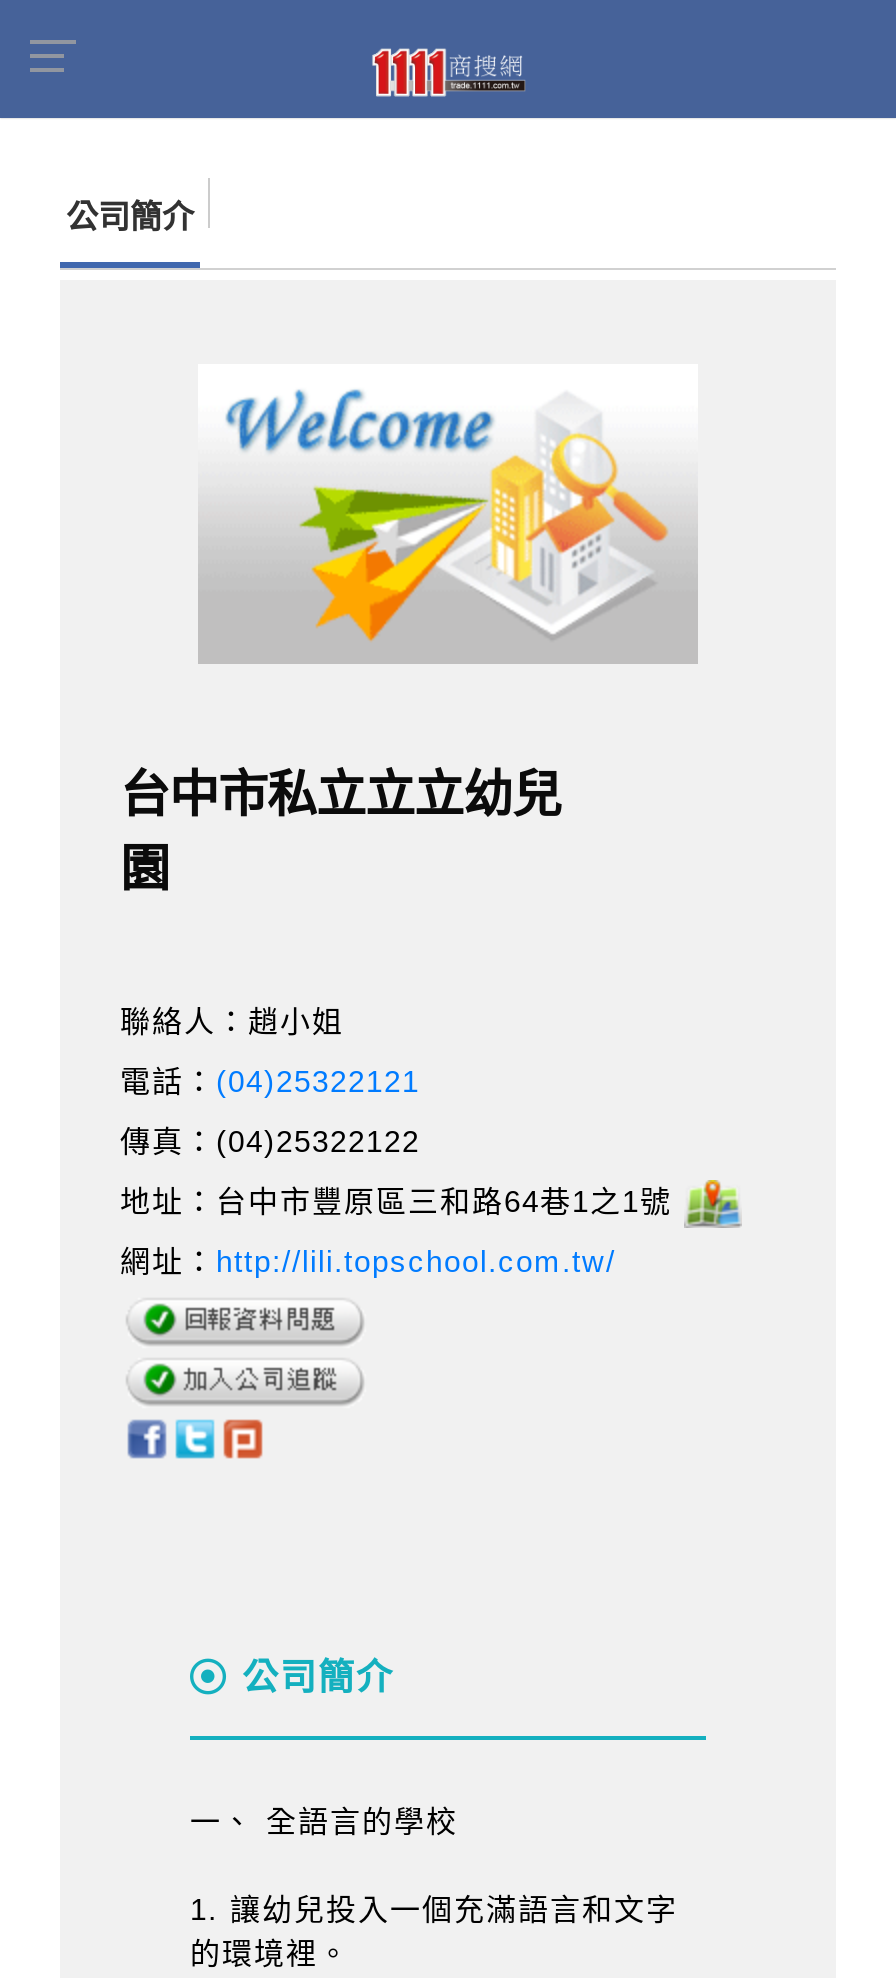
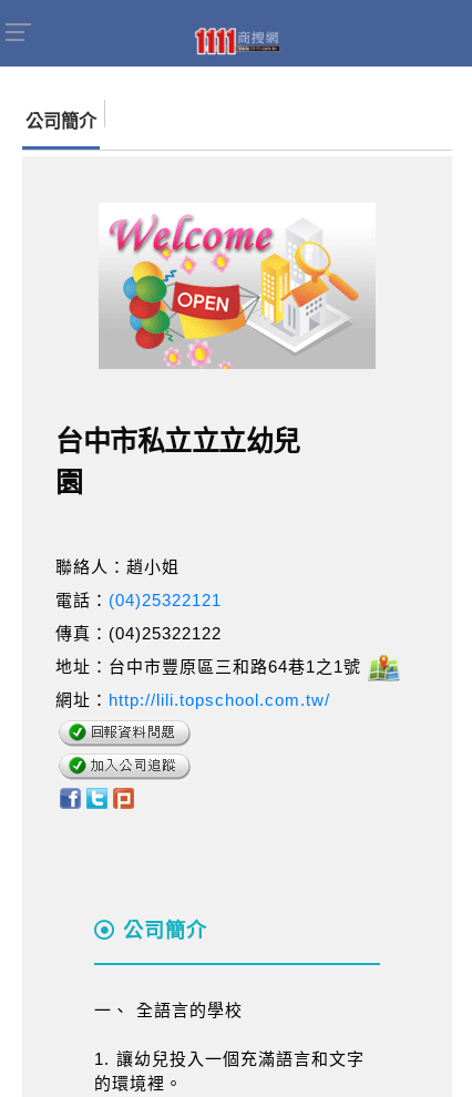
[218,386,514,664] [image] -> [109,214,275,370] [image]

